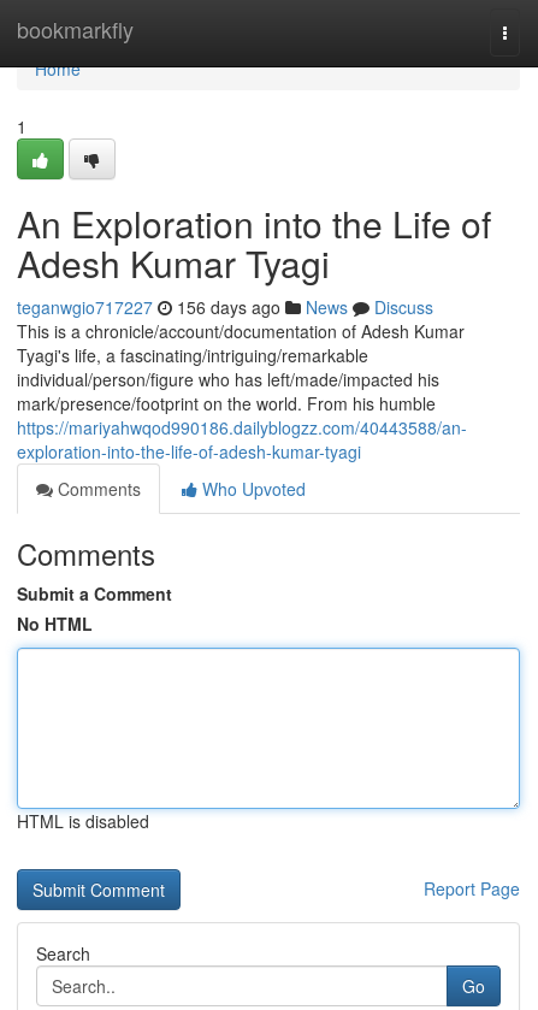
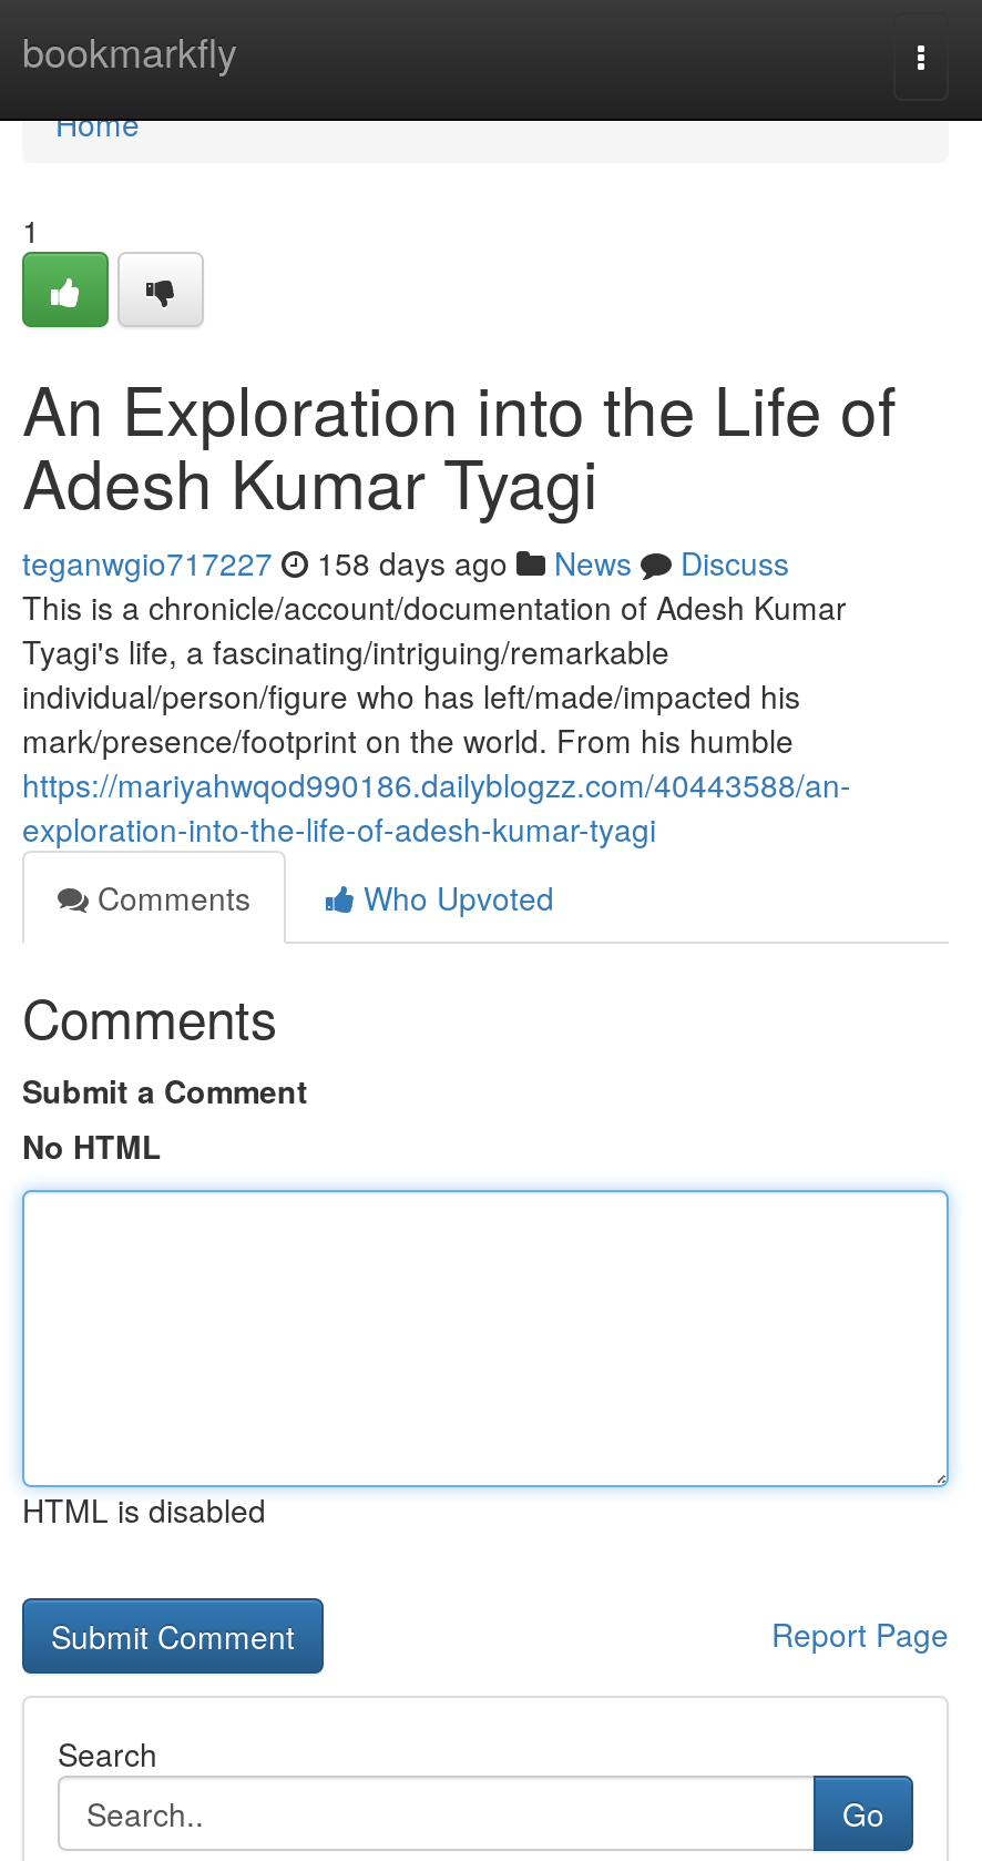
[17,295,433,319] teganwgio717227 156 days ago News Discuss -> [22,540,789,584] teganwgio717227 158 days ago News Discuss

